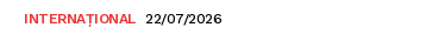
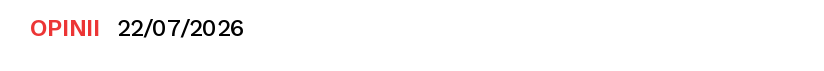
[24,10,135,27] INTERNAȚIONAL -> [30,13,100,41] OPINII

